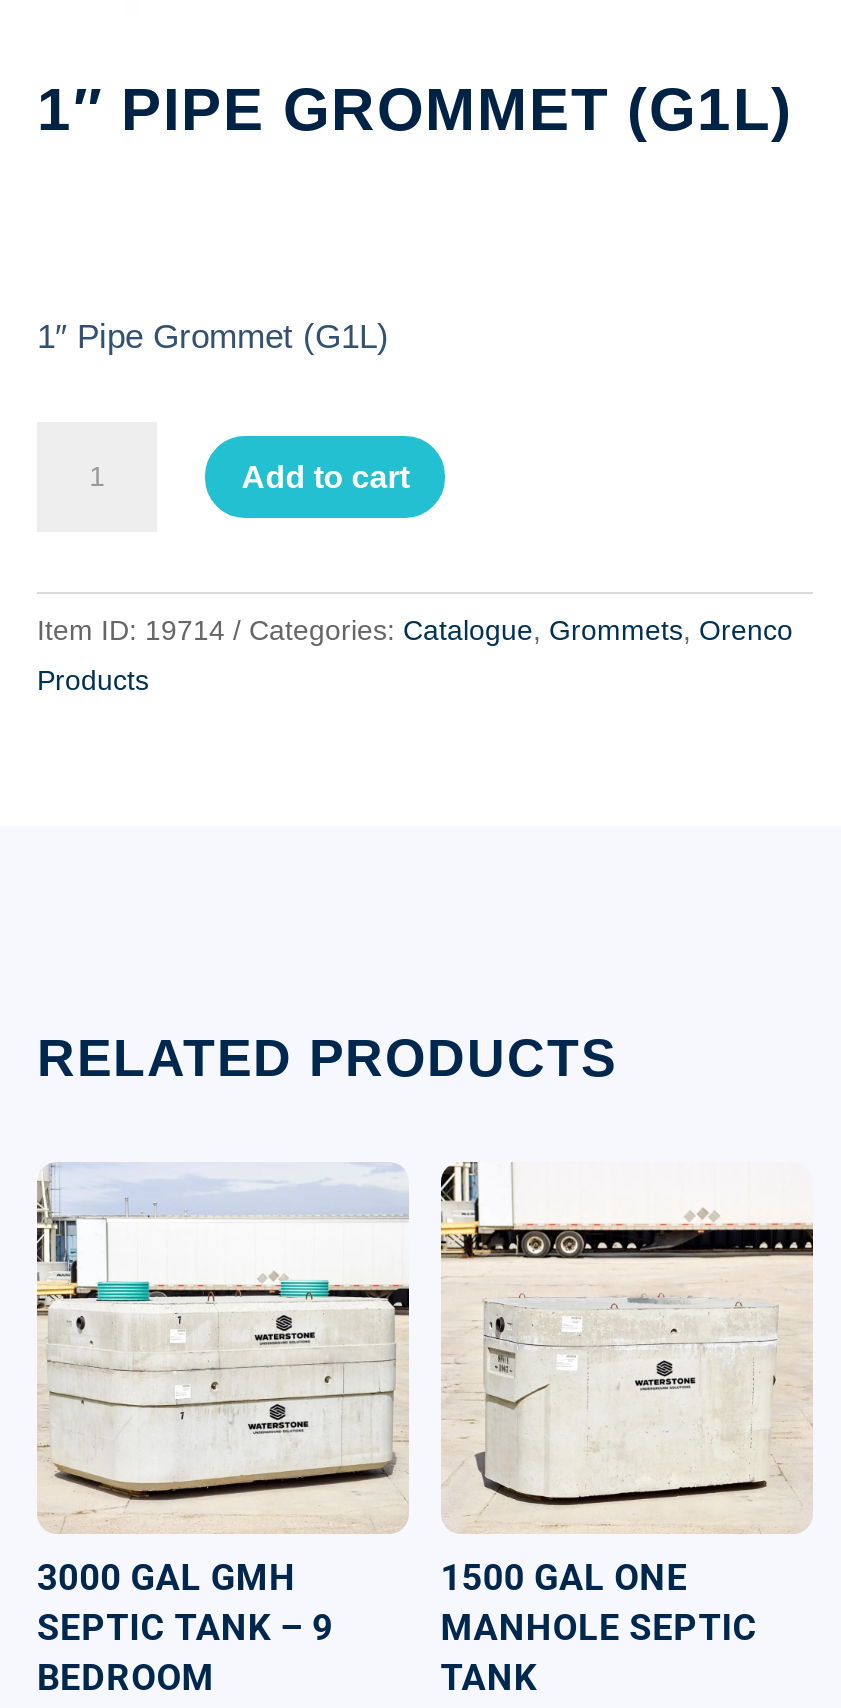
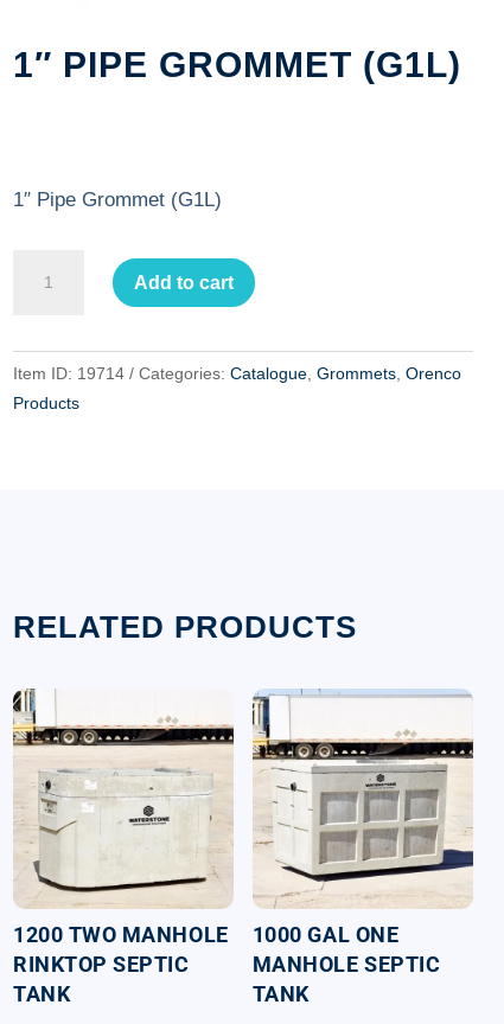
[35,1162,411,1699] [image] | 3000 GAL GMH | SEPTIC TANK – 9 | BEDROOM -> [13,689,235,1007] [image] | 1200 TWO MANHOLE | RINKTOP SEPTIC | TANK
[439,1160,815,1599] [image] | 1500 GAL ONE -> [251,689,474,947] [image] | 1000 GAL ONE

